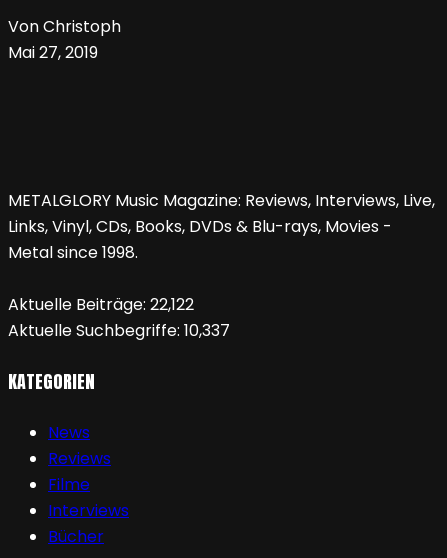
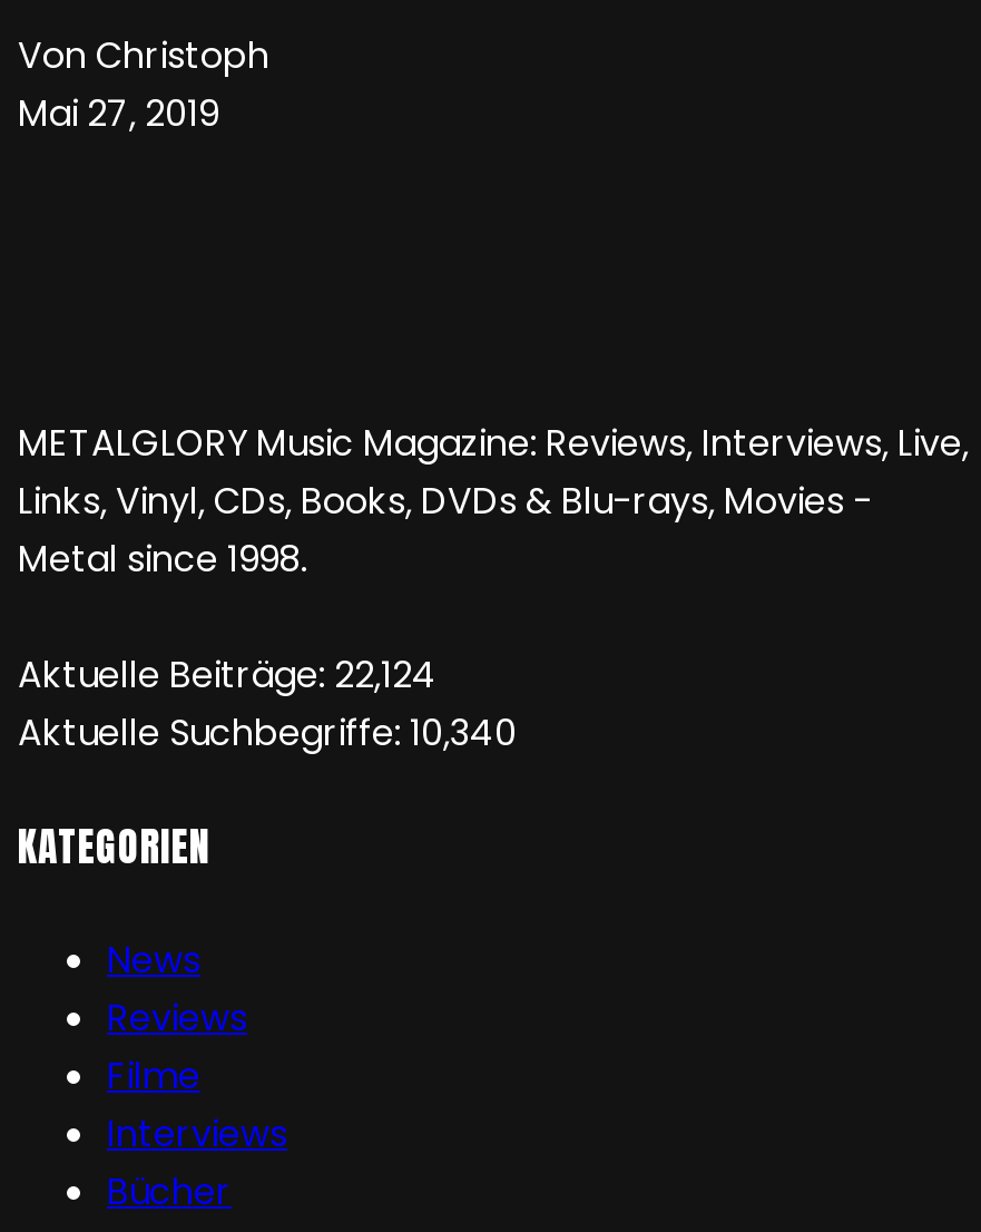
[8,293,194,316] Aktuelle Beiträge: 22,122 -> [18,649,436,700] Aktuelle Beiträge: 22,124
[8,319,230,342] Aktuelle Suchbegriffe: 10,337 -> [18,707,517,758] Aktuelle Suchbegriffe: 10,340

